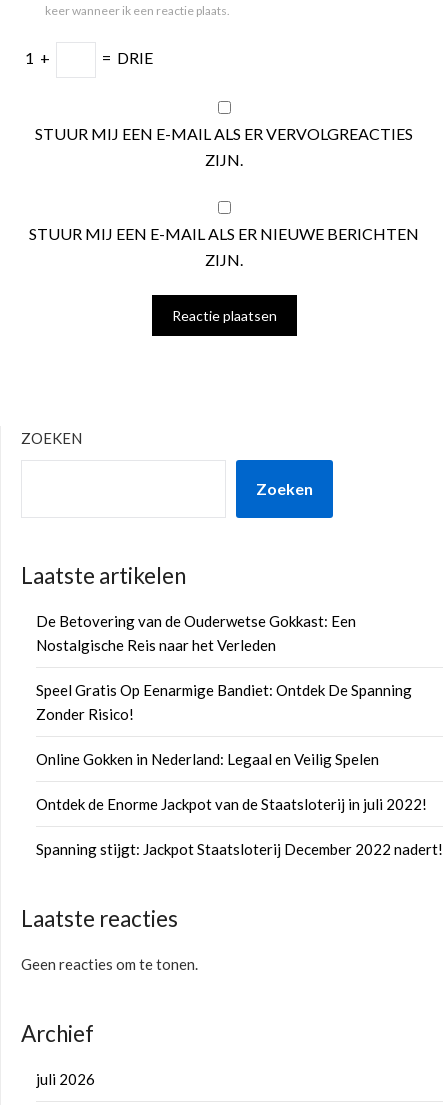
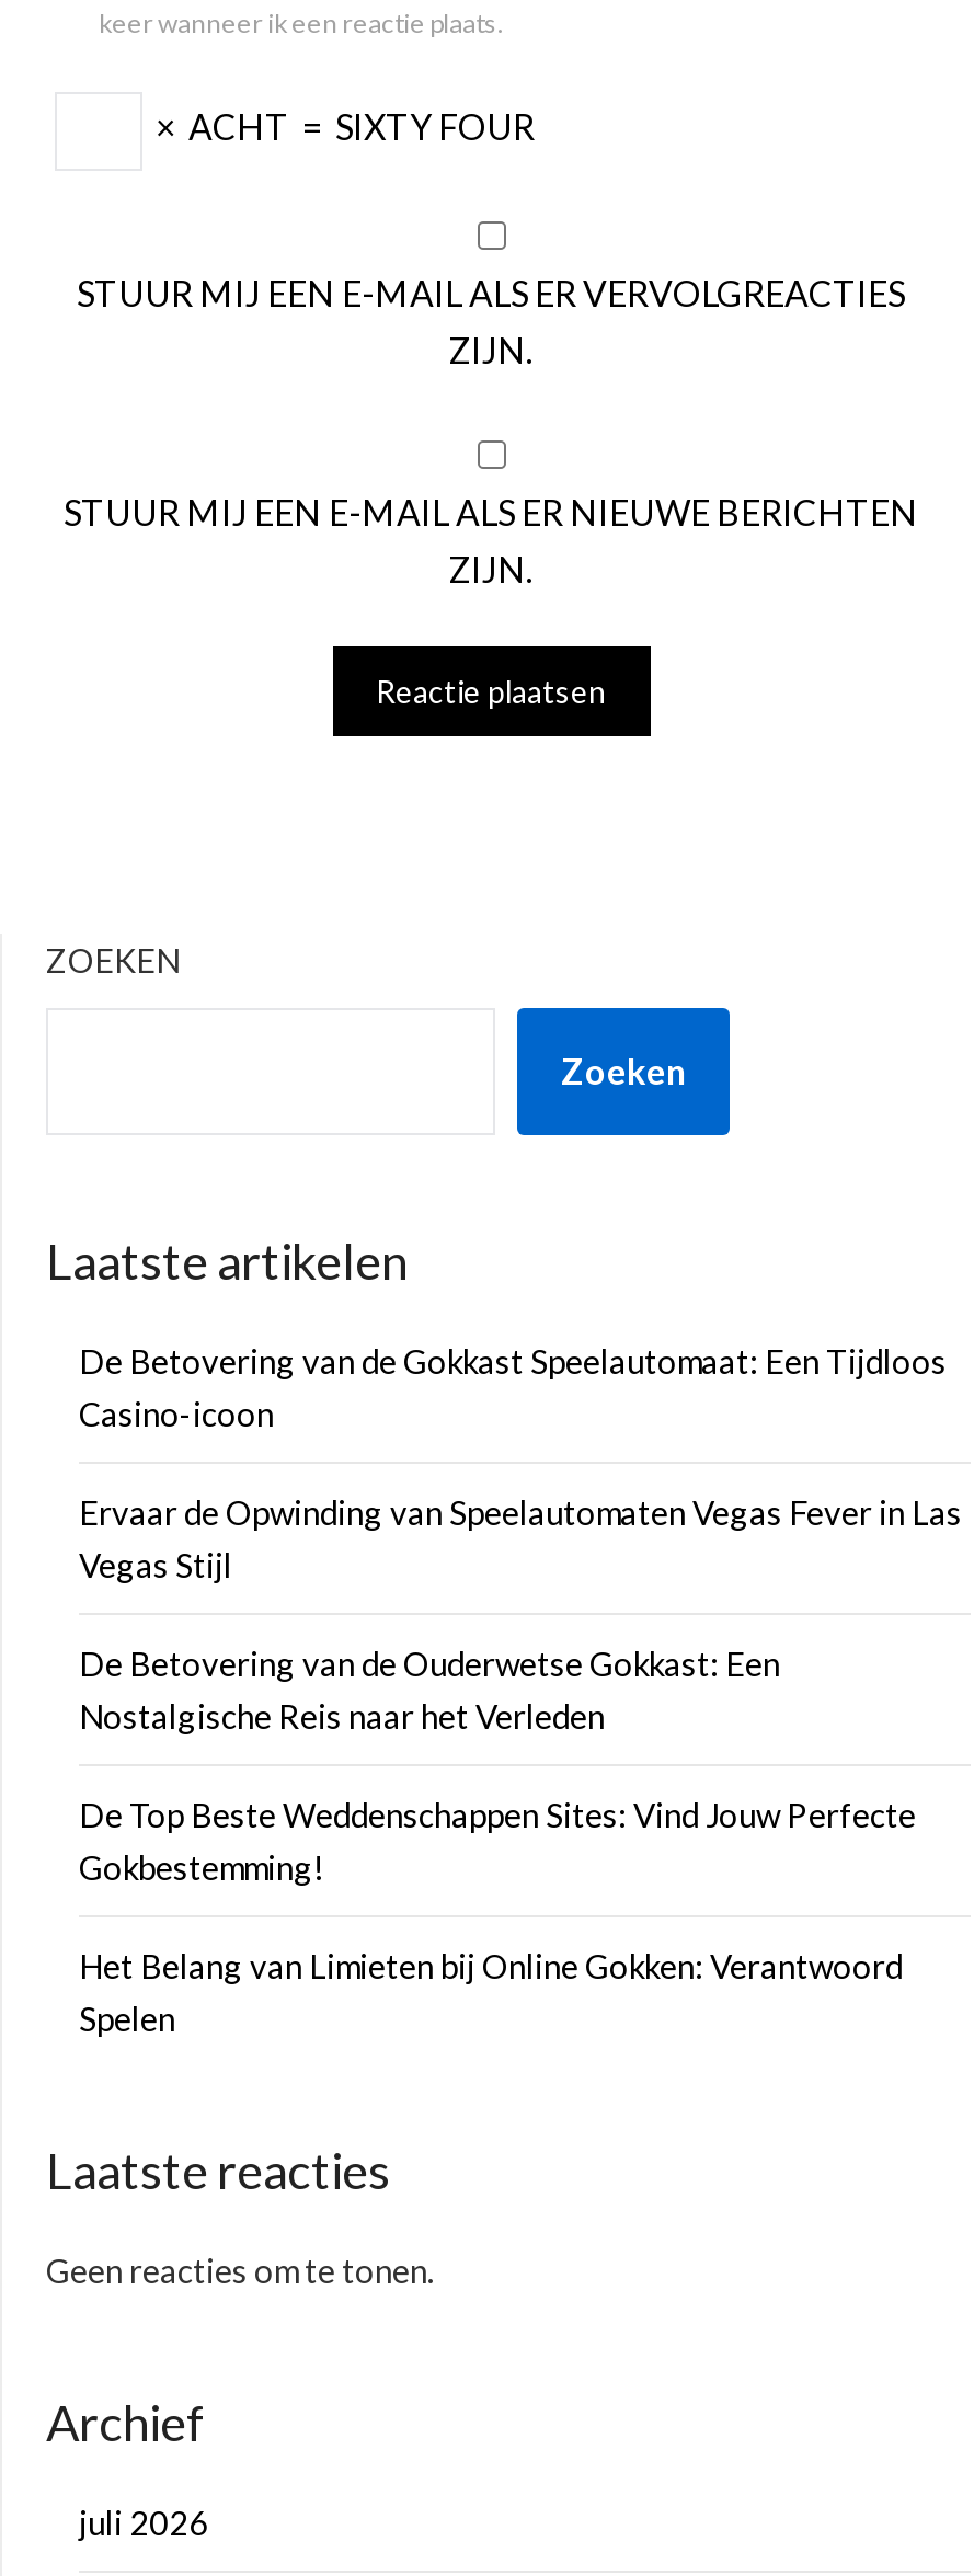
[25,48,153,67] 1 + | = DRIE -> [149,105,535,146] × ACHT = SIXTY FOUR
none -> [79,1341,962,1584] De Betovering van de Gokkast Speelautomaat: Een Tijdloos | Casino-icoon | Ervaar de Opwinding van Speelautomaten Vegas Fever in Las | Vegas Stijl
moved [36,612,356,654] -> [79,1643,780,1735]: De Betovering van de Ouderwetse Gokkast: Een | Nostalgische Reis naar het Verleden
[36,681,443,858] Speel Gratis Op Eenarmige Bandiet: Ontdek De Spanning | Zonder Risico! | Online Gokken in Nederland: Legaal en Veilig Spelen | Ontdek de Enorme Jackpot van de Staatsloterij in juli 2022! | Spanning stijgt: Jackpot Staatsloterij December 2022 nadert! -> [79,1794,916,2038] De Top Beste Weddenschappen Sites: Vind Jouw Perfecte | Gokbestemming! | Het Belang van Limieten bij Online Gokken: Verantwoord | Spelen

